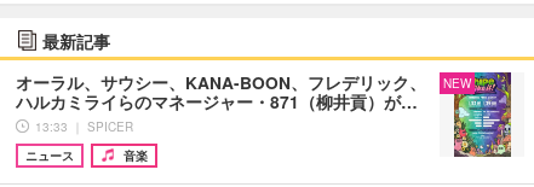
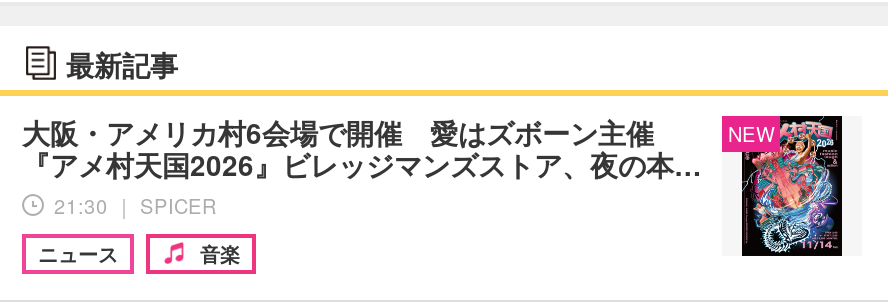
[16,70,512,158] [image] | オーラル、サウシー、KANA-BOON、フレデリック、 | ハルカミライらのマネージャー・871（柳井貢）が… | 13:33 ｜ SPICER -> [22,112,844,258] [image] | 大阪・アメリカ村6会場で開催 愛はズボーン主催 | 『アメ村天国2026』ビレッジマンズストア、夜の本… | 21:30 ｜ SPICER

